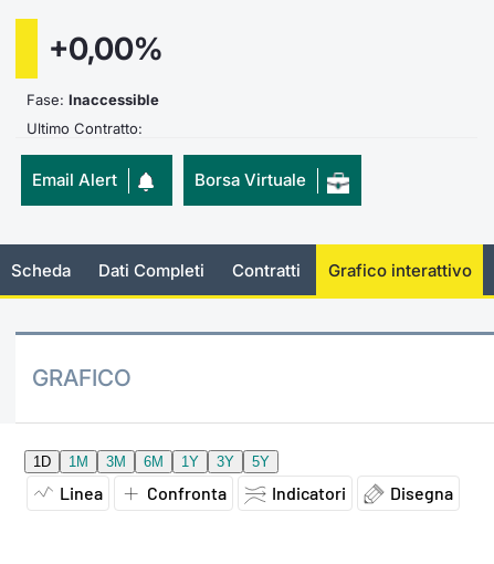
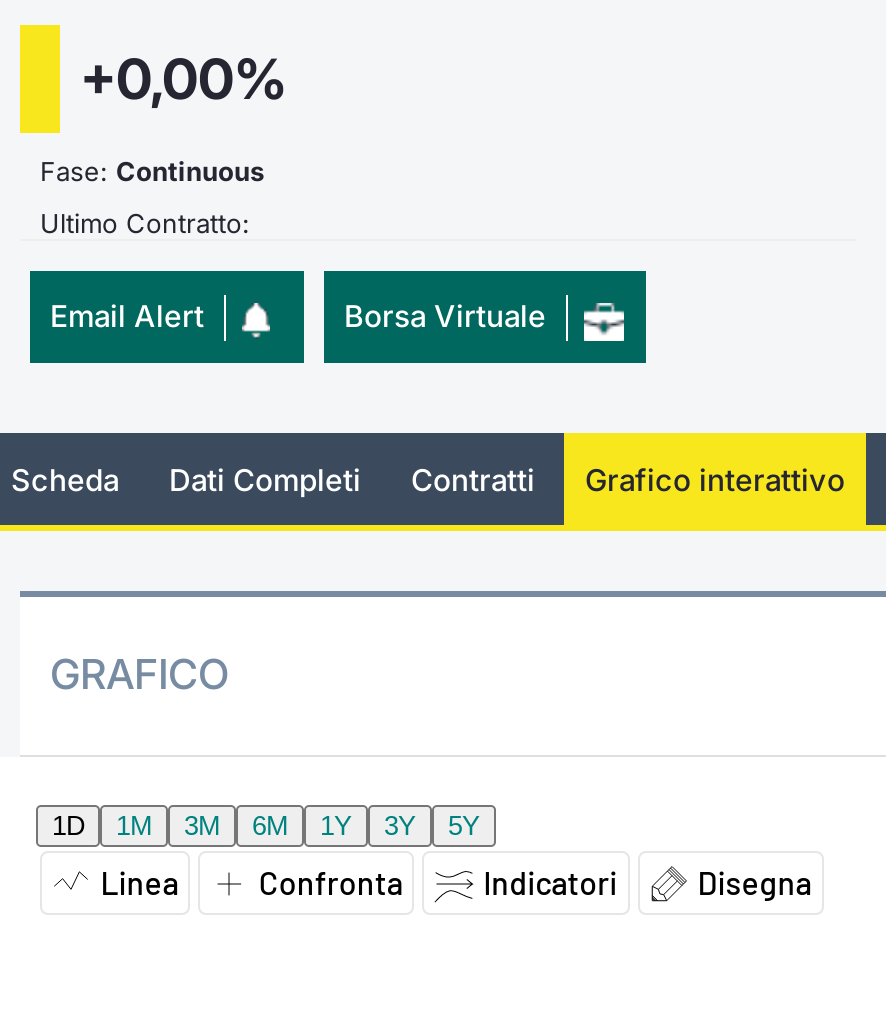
[27,91,159,108] Fase: Inaccessible -> [40,155,264,187] Fase: Continuous

